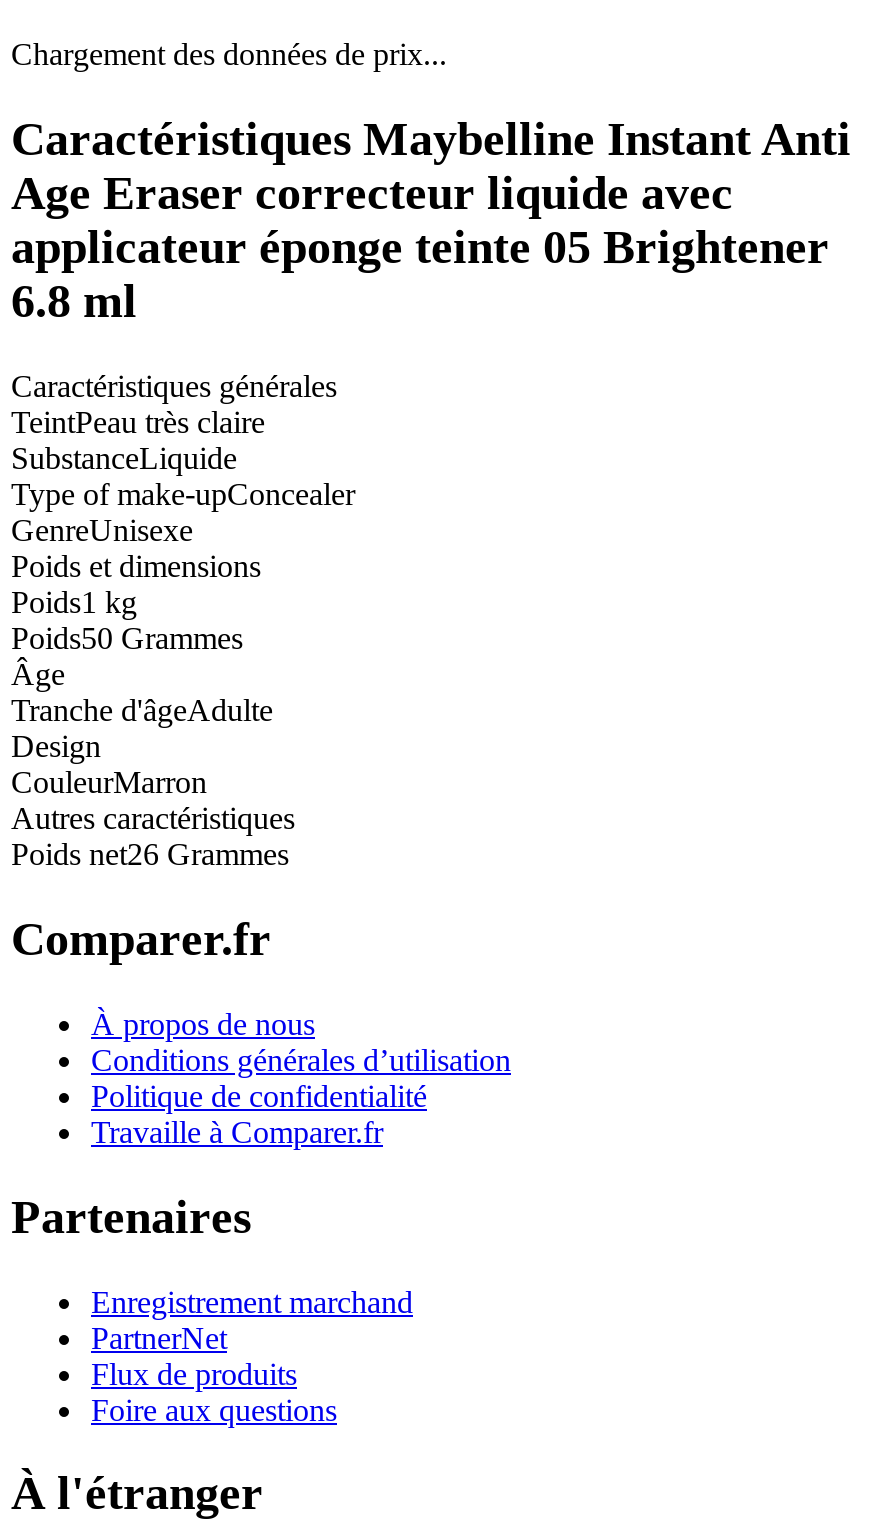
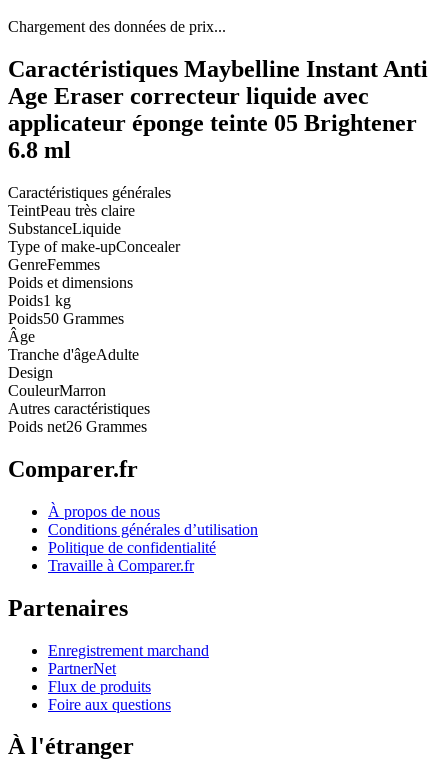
[11,513,193,547] GenreUnisexe -> [8,256,100,273] GenreFemmes

